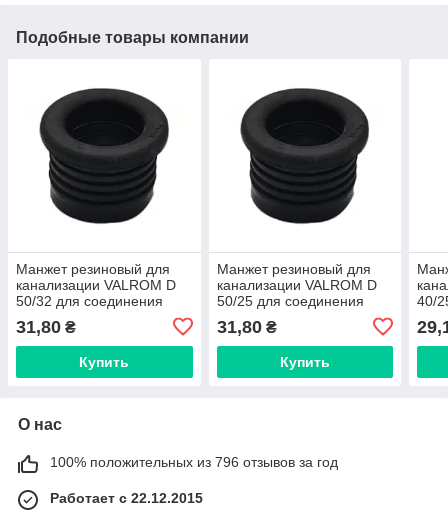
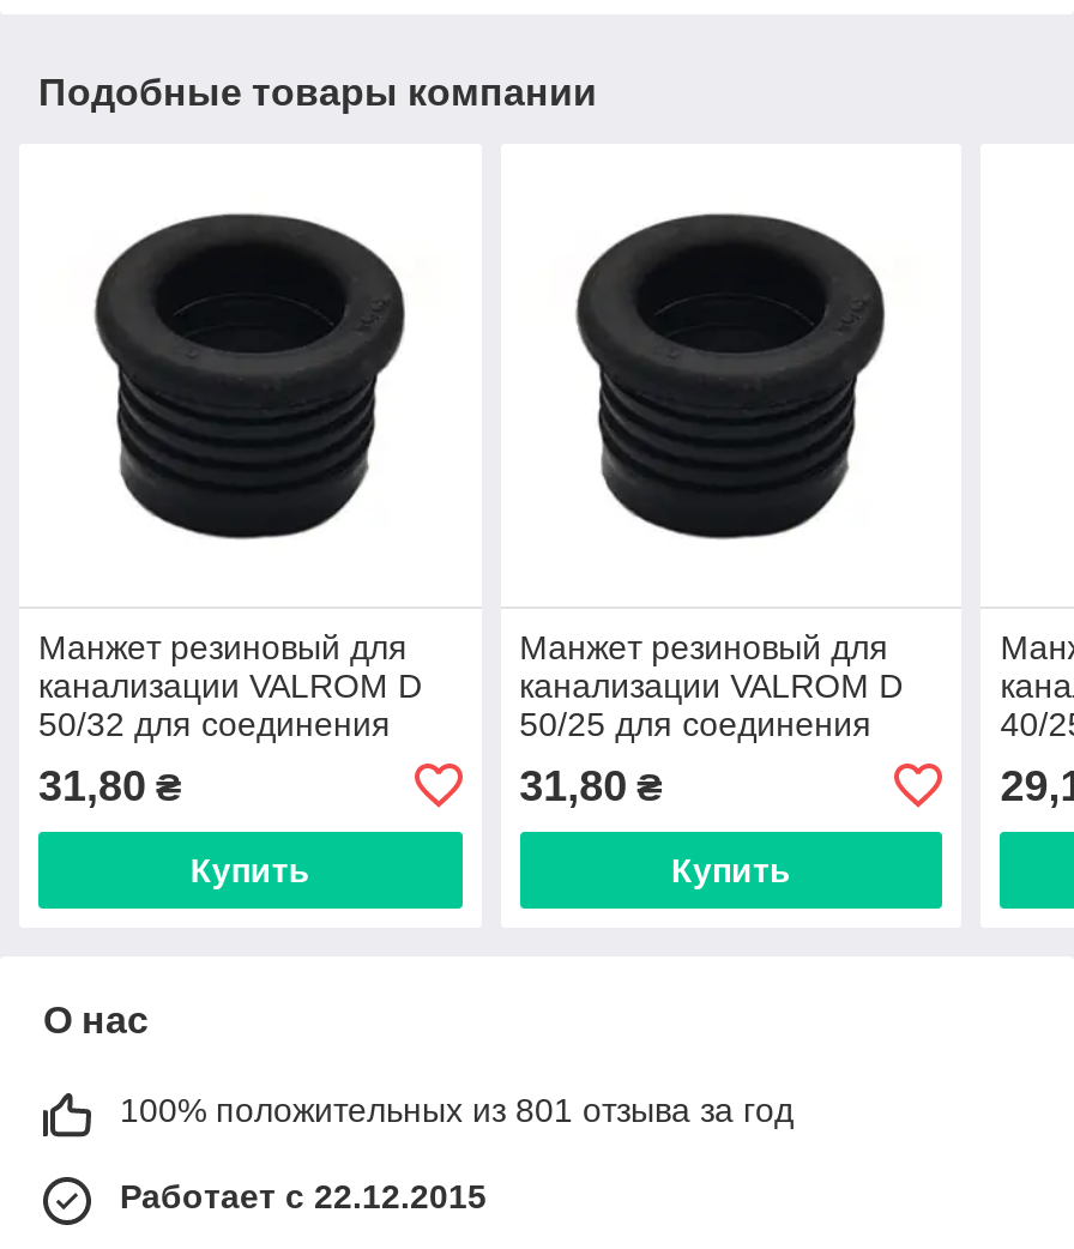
[50,454,338,470] 100% положительных из 796 отзывов за год -> [120,1090,794,1129] 100% положительных из 801 отзыва за год

